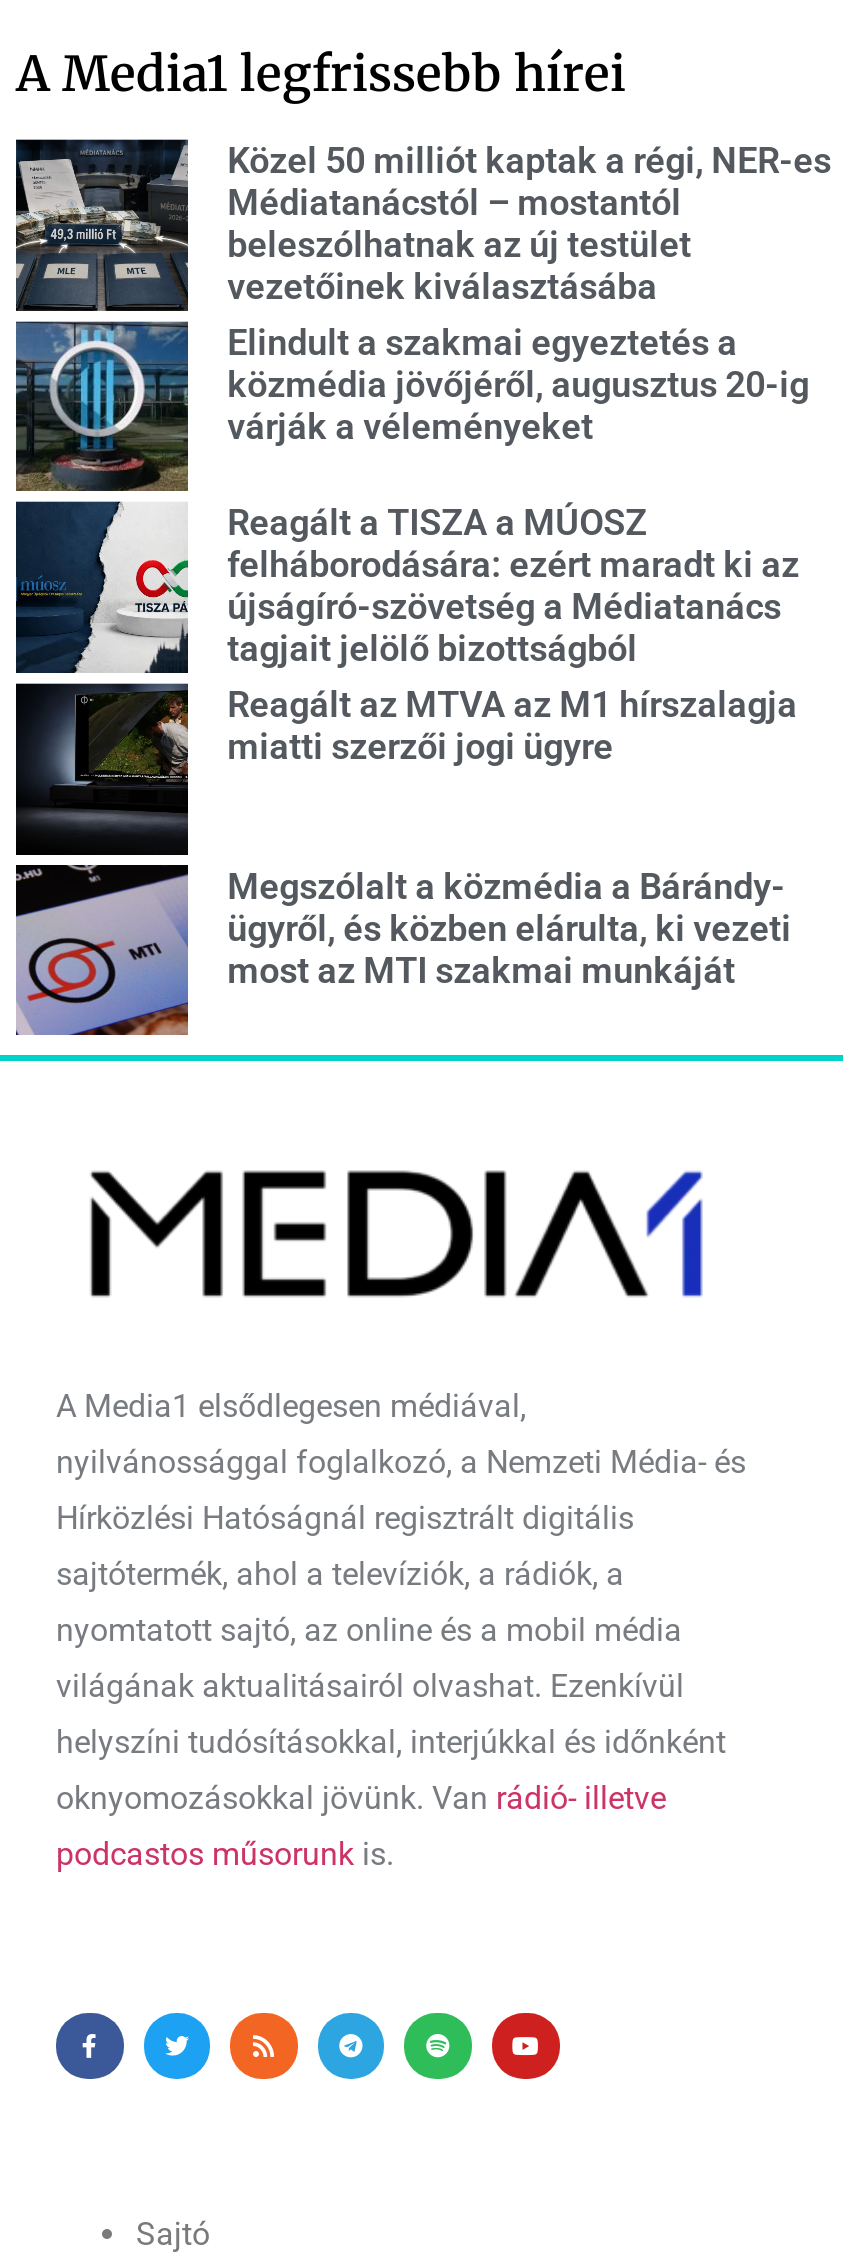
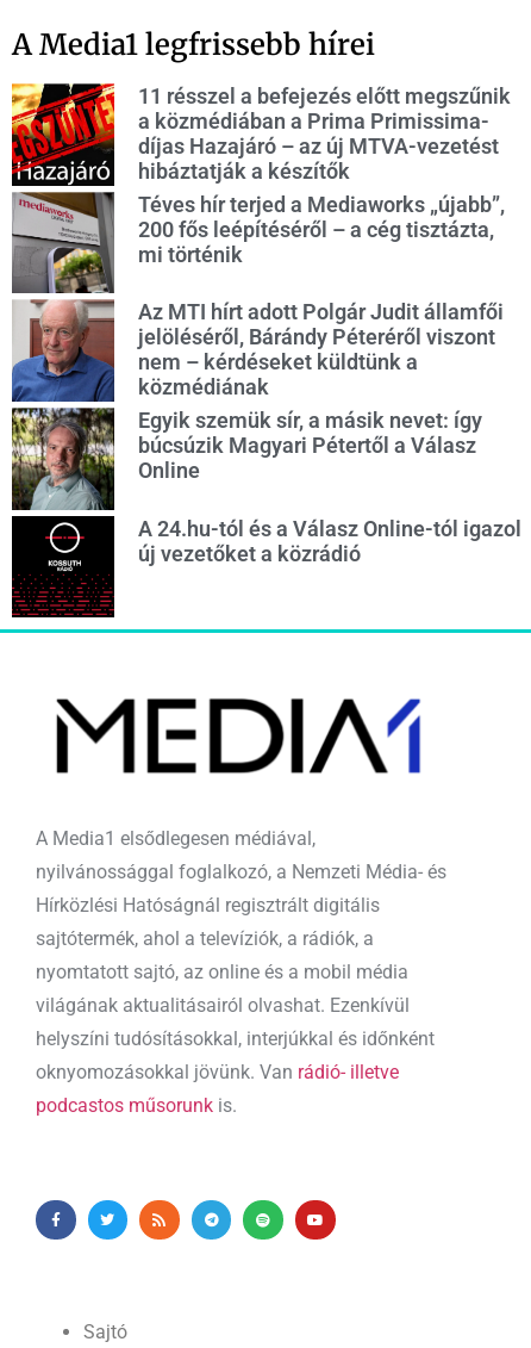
[14,137,831,1037] [image] | Közel 50 milliót kaptak a régi, NER-es | Médiatanácstól – mostantól | beleszólhatnak az új testület | vezetőinek kiválasztásába | Elindult a szakmai egyeztetés a | közmédia jövőjéről, augusztus 20-ig | várják a véleményeket -> [11,82,510,619] [image] | 11 résszel a befejezés előtt megszűnik | a közmédiában a Prima Primissima- | díjas Hazajáró – az új MTVA-vezetést | hibáztatják a készítők | Téves hír terjed a Mediaworks „újabb”, | 200 fős leépítéséről – a cég tisztázta, | mi történik
[227,502,799,767] Reagált a TISZA a MÚOSZ | felháborodására: ezért maradt ki az | újságíró-szövetség a Médiatanács | tagjait jelölő bizottságból | Reagált az MTVA az M1 hírszalagja | miatti szerzői jogi ügyre -> [138,300,503,483] Az MTI hírt adott Polgár Judit államfői | jelöléséről, Bárándy Péteréről viszont | nem – kérdéseket küldtünk a | közmédiának | Egyik szemük sír, a másik nevet: így | búcsúzik Magyari Pétertől a Válasz | Online
[227,864,791,990] Megszólalt a közmédia a Bárándy- | ügyről, és közben elárulta, ki vezeti | most az MTI szakmai munkáját -> [138,516,521,566] A 24.hu-tól és a Válasz Online-tól igazol | új vezetőket a közrádió

